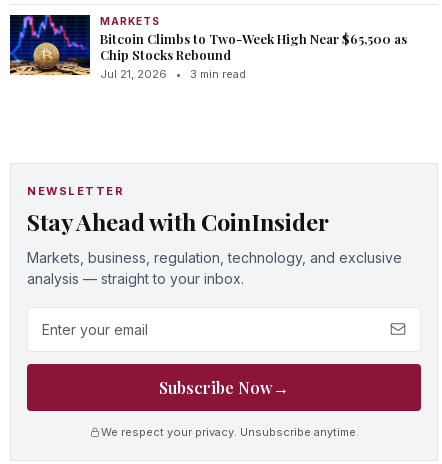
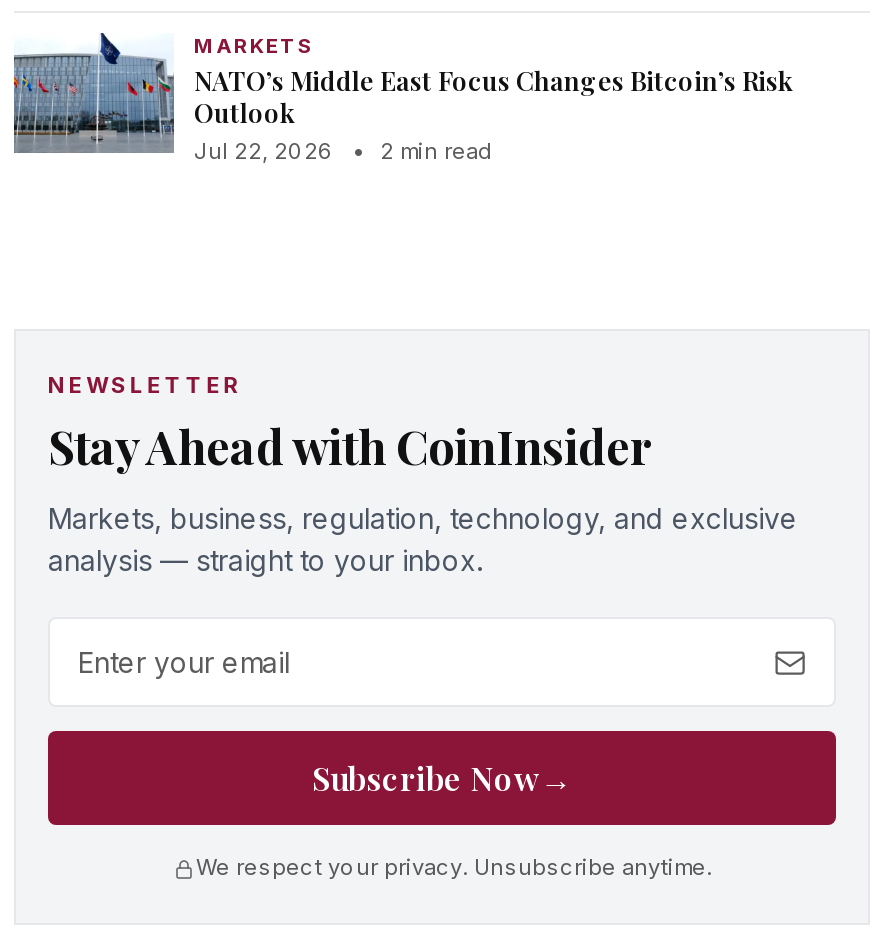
[9,14,407,81] [image] | Bitcoin Climbs to Two-Week High Near $65,500 as | Chip Stocks Rebound | Jul 21, 2026 • 3 min read -> [12,32,792,165] [image] | NATO’s Middle East Focus Changes Bitcoin’s Risk | Outlook | Jul 22, 2026 • 2 min read

